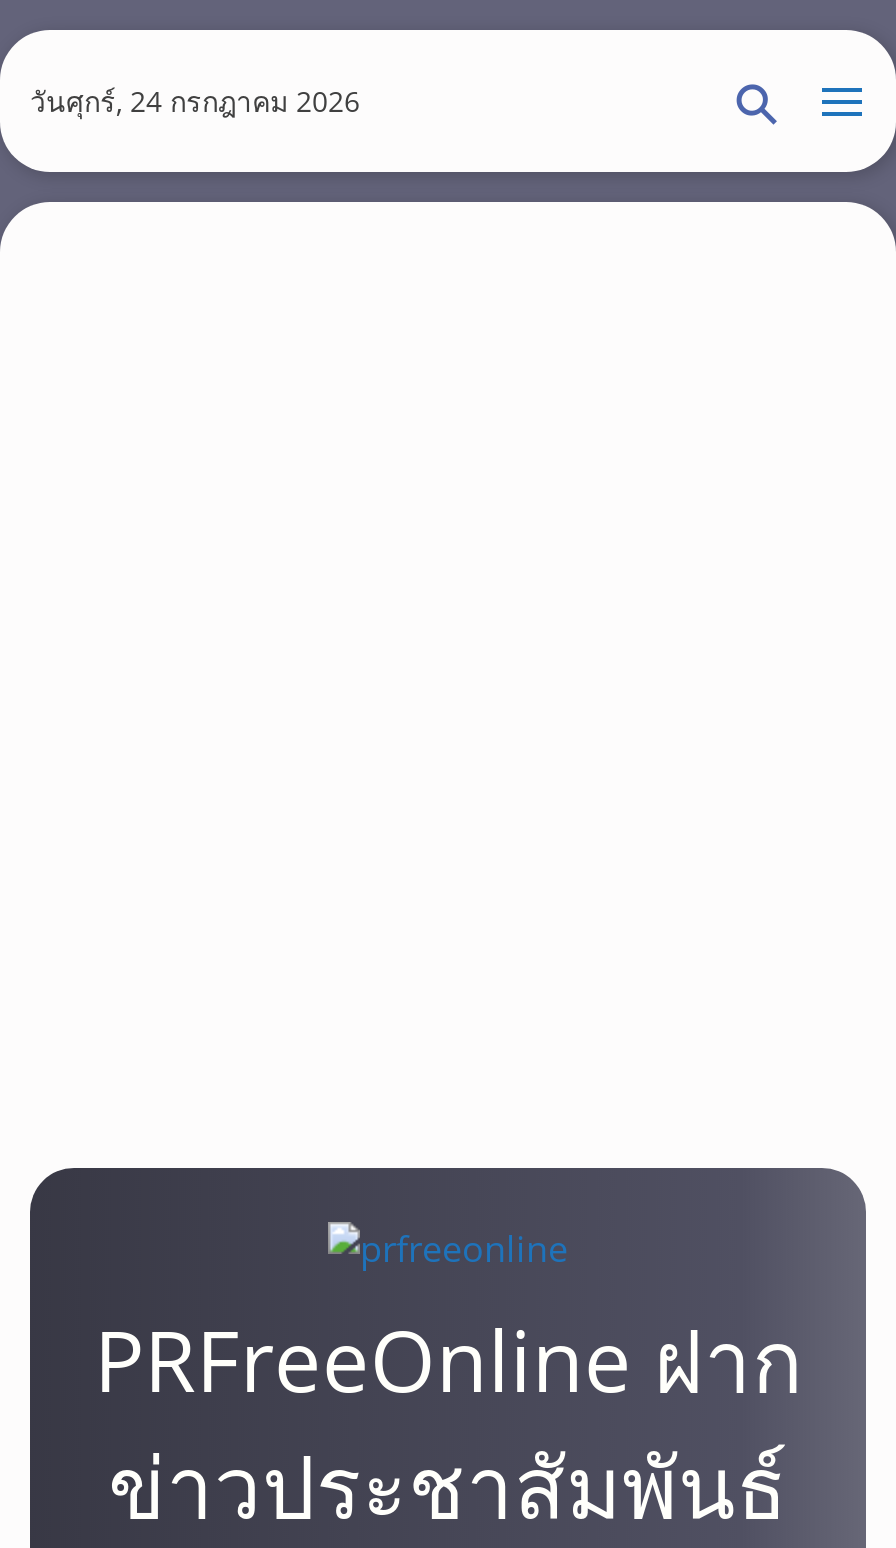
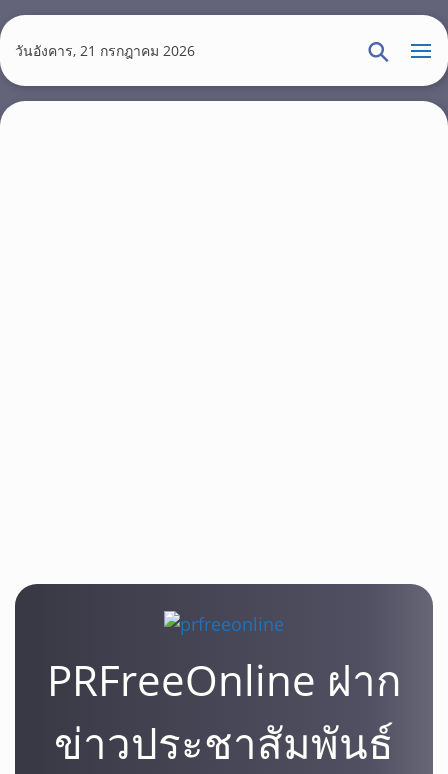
[30,82,360,120] วันศุกร์, 24 กรกฎาคม 2026 -> [15,41,195,60] วันอังคาร, 21 กรกฎาคม 2026

